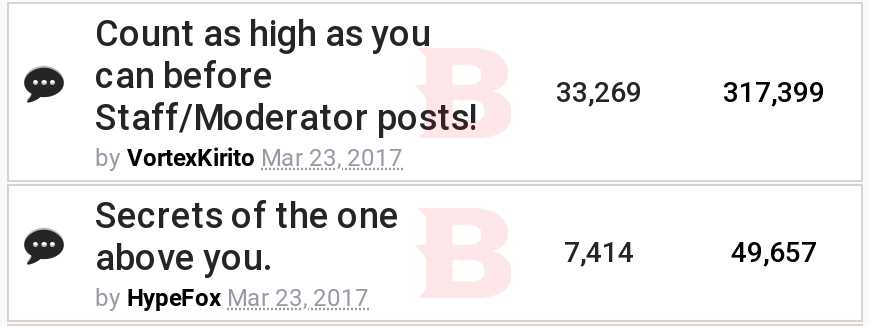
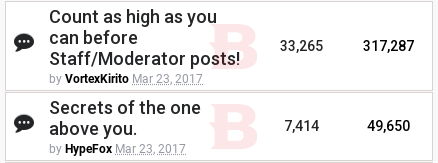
[556,76,642,108] 33,269 -> [279,38,322,54] 33,265
[723,76,825,108] 317,399 -> [363,38,414,54] 317,287
[731,236,817,268] 49,657 -> [367,118,410,134] 49,650

